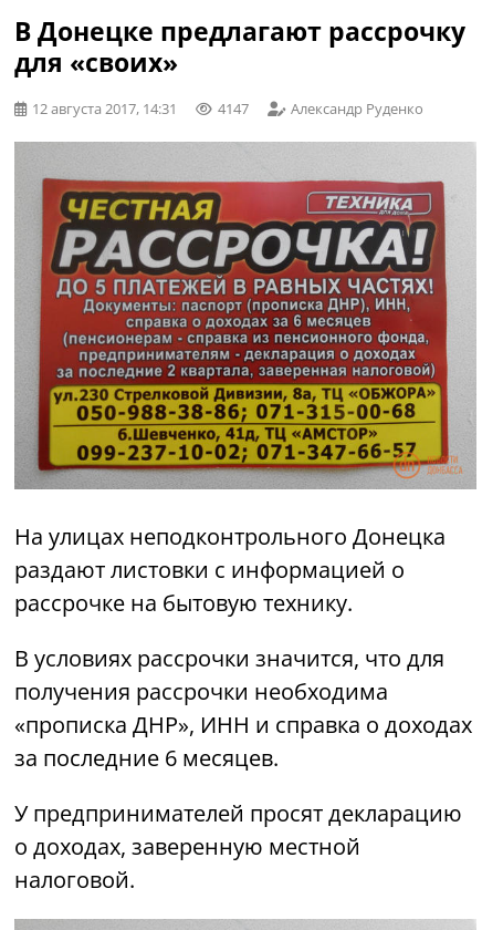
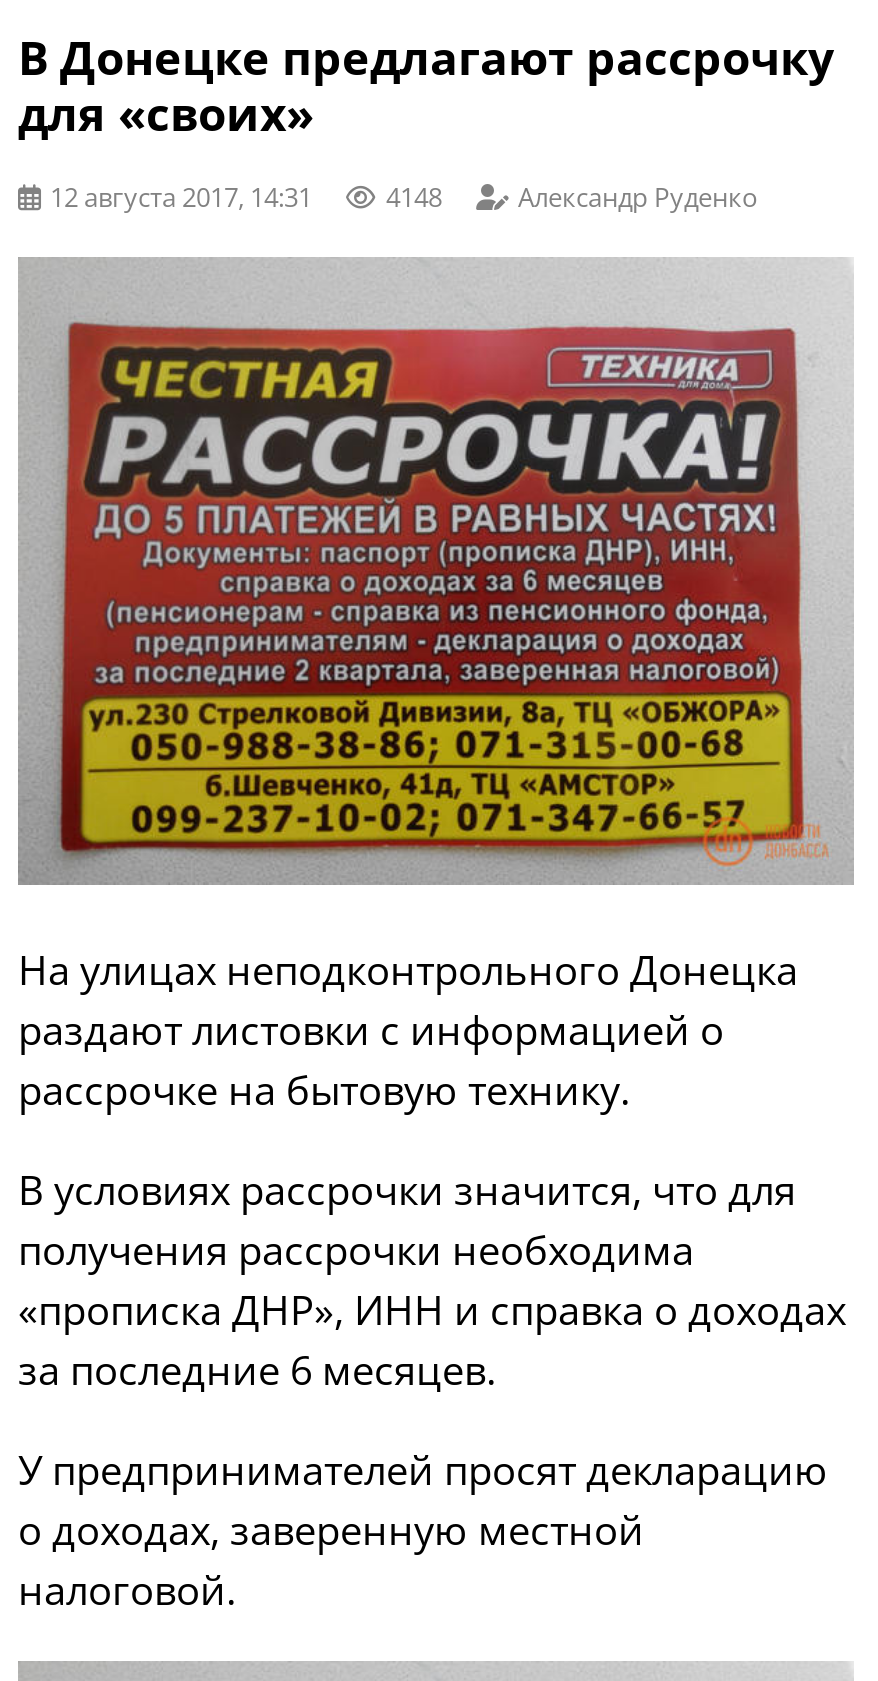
[218,99,249,118] 4147 -> [386,179,442,215] 4148

